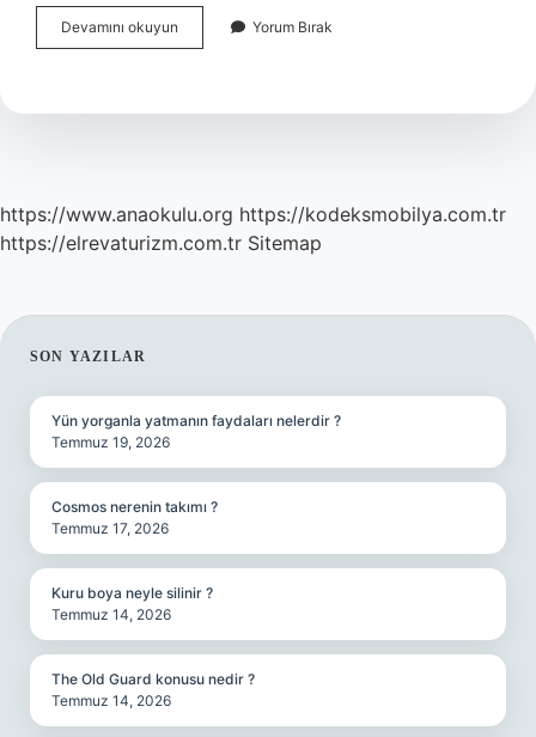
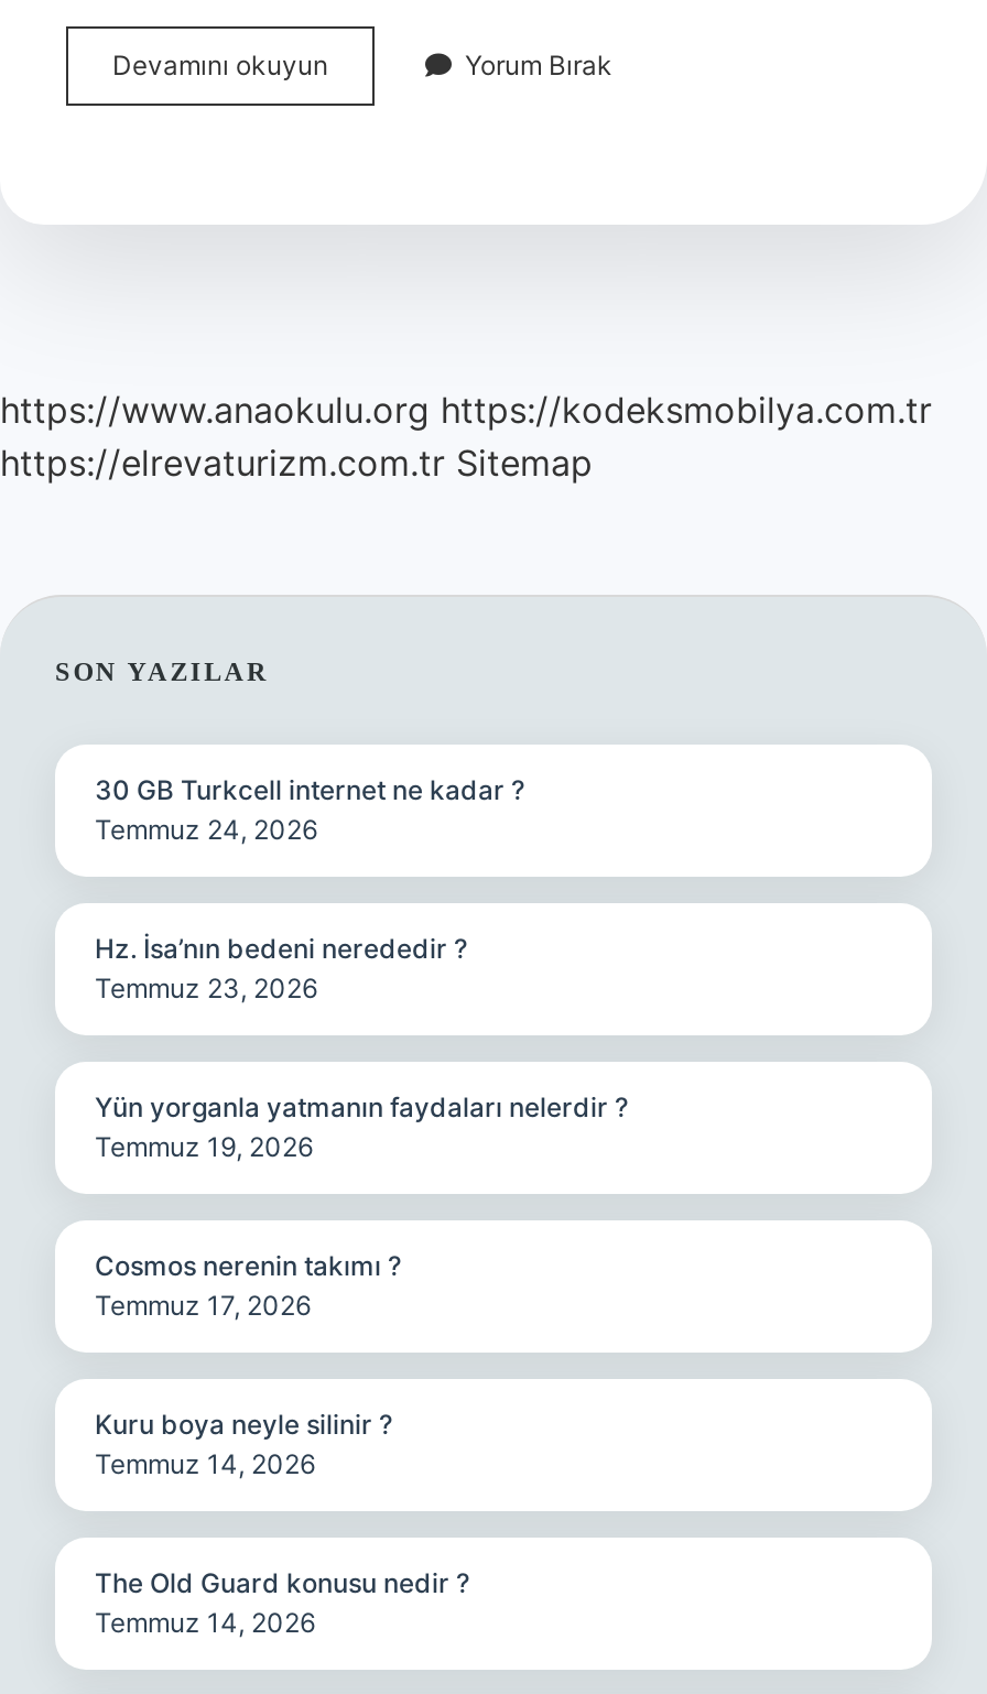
none -> [95,773,524,846] 30 GB Turkcell internet ne kadar ? | Temmuz 24, 2026
none -> [95,932,467,1005] Hz. İsa’nın bedeni nerededir ? | Temmuz 23, 2026

